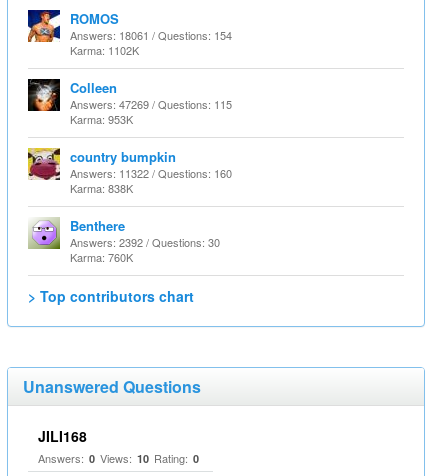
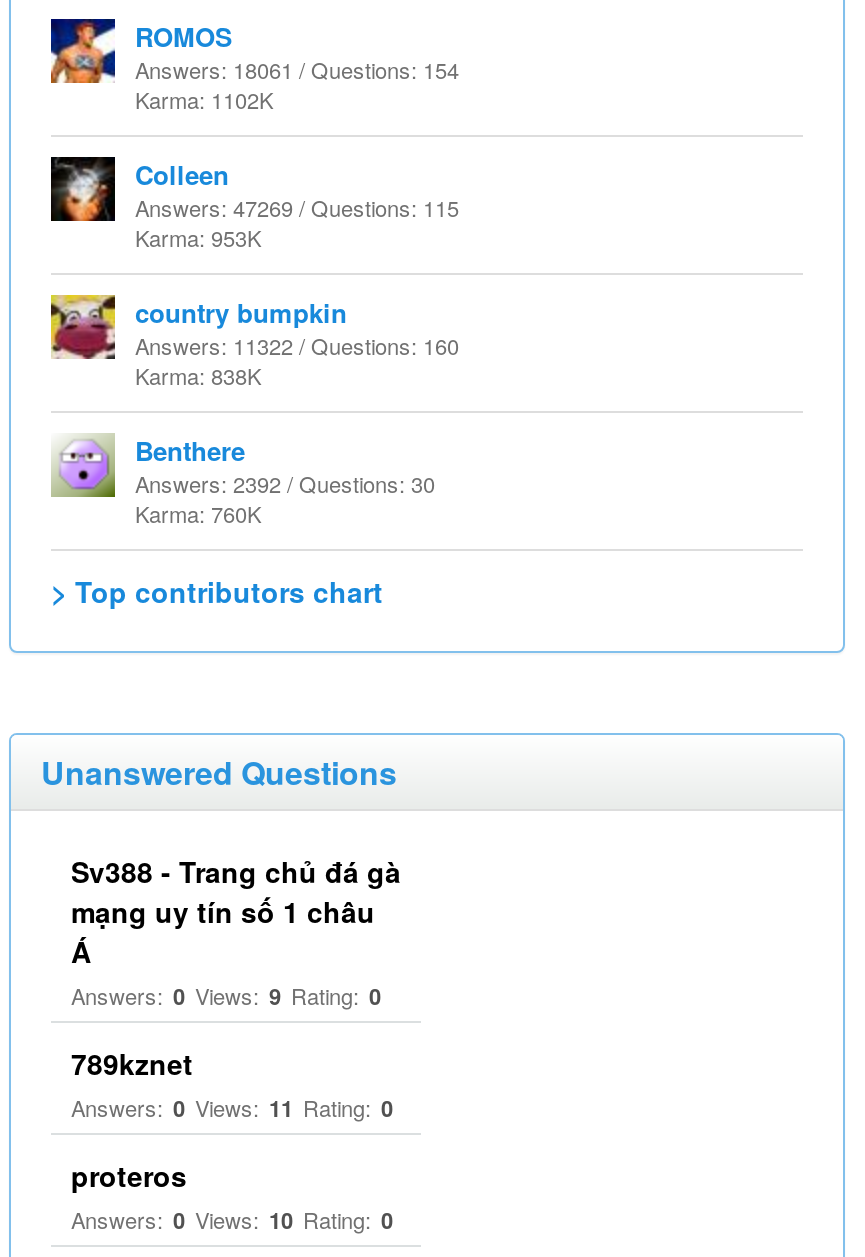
[38,426,87,446] JILI168 -> [71,851,401,1195] Sv388 - Trang chủ đá gà | mạng uy tín số 1 châu | Á | Answers: 0 Views: 9 Rating: 0 | 789kznet | Answers: 0 Views: 11 Rating: 0 | proteros

